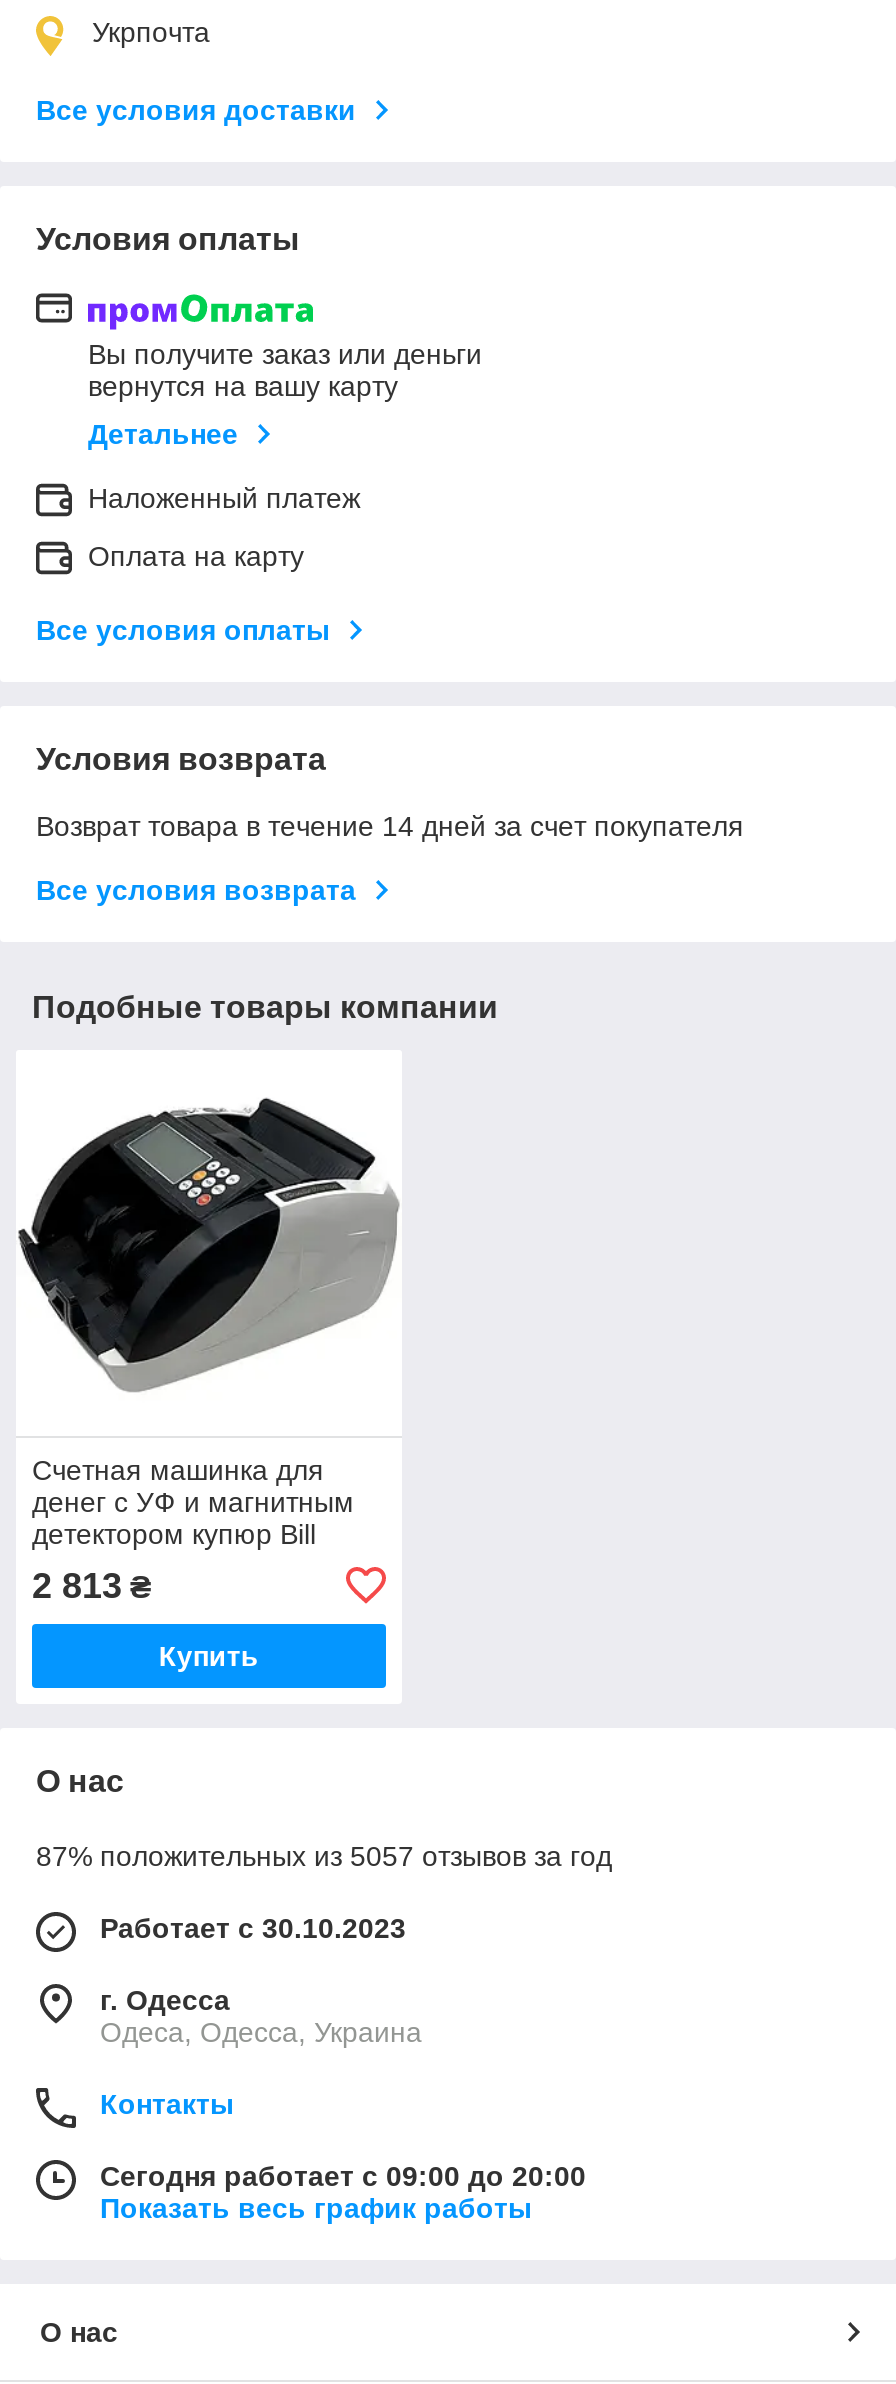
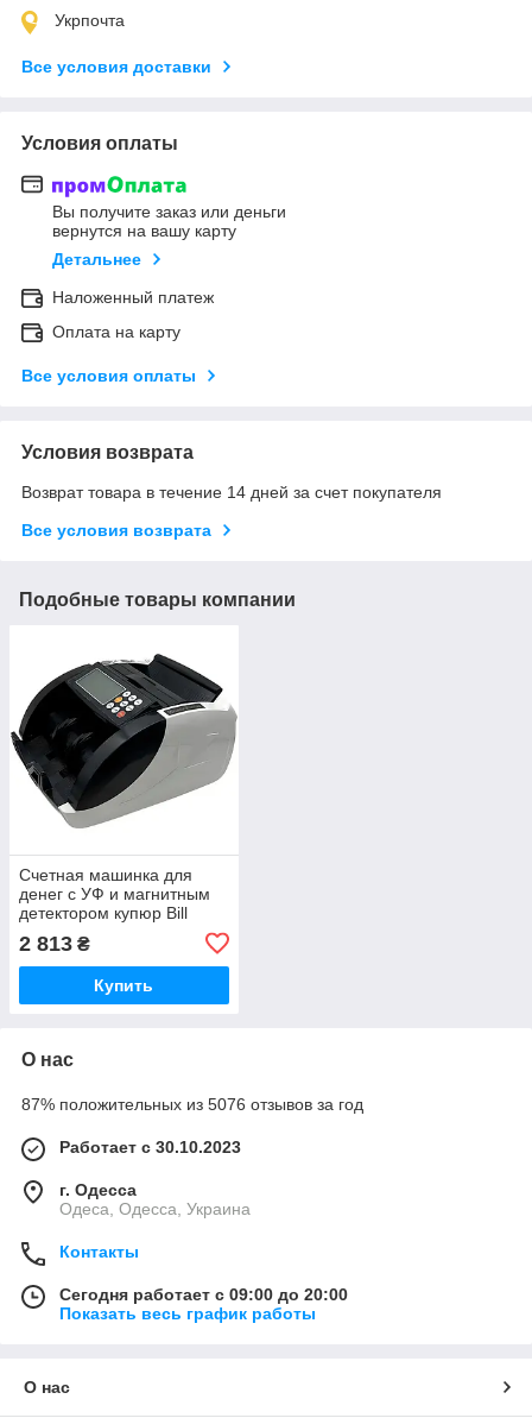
[36,1840,612,1872] 87% положительных из 5057 отзывов за год -> [21,1094,363,1113] 87% положительных из 5076 отзывов за год

